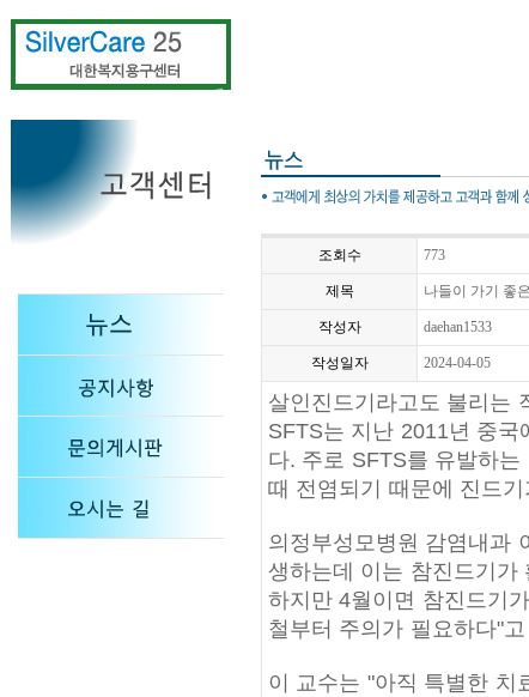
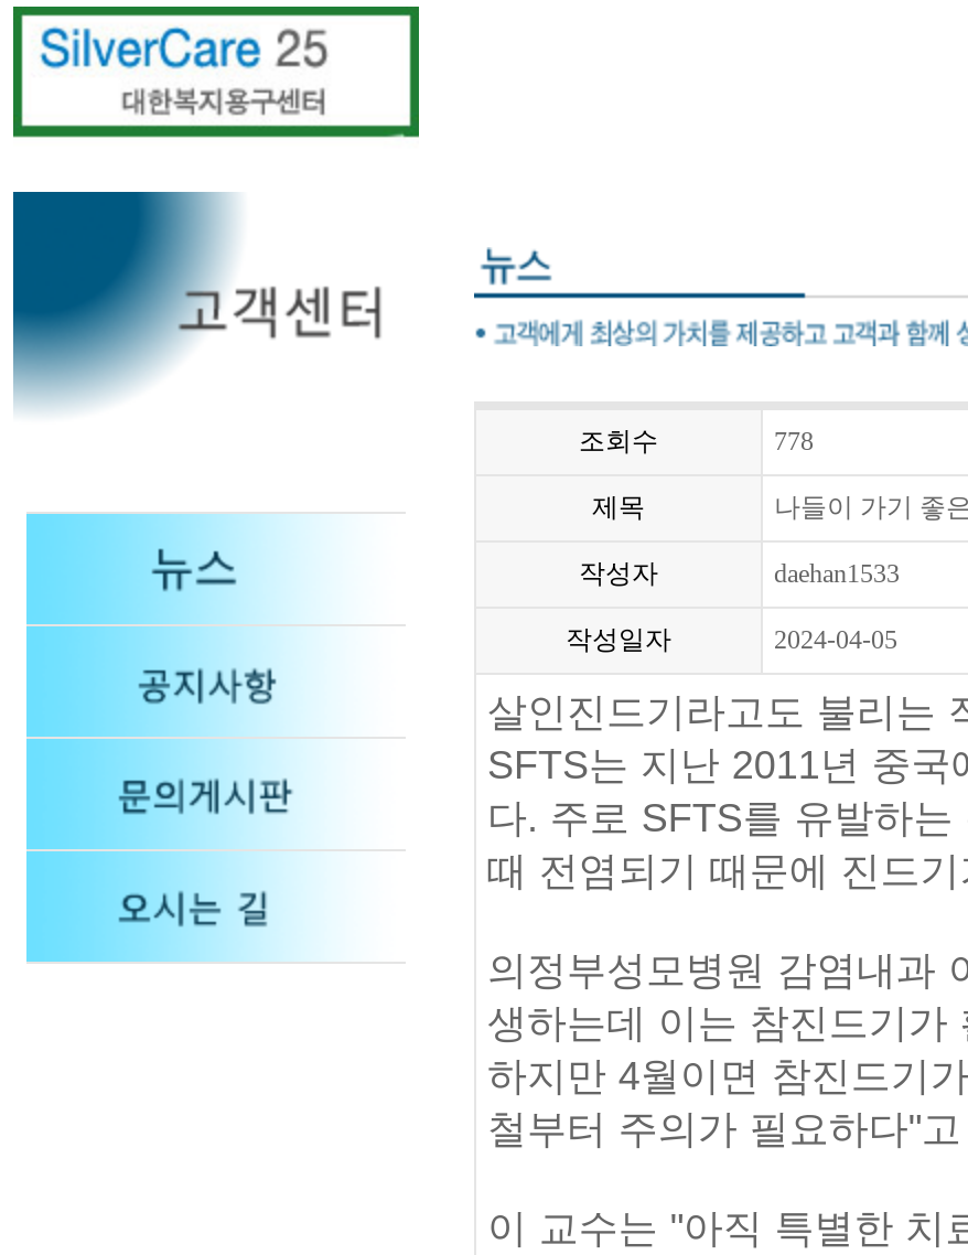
[424,247,445,263] 773 -> [774,426,814,457] 778

